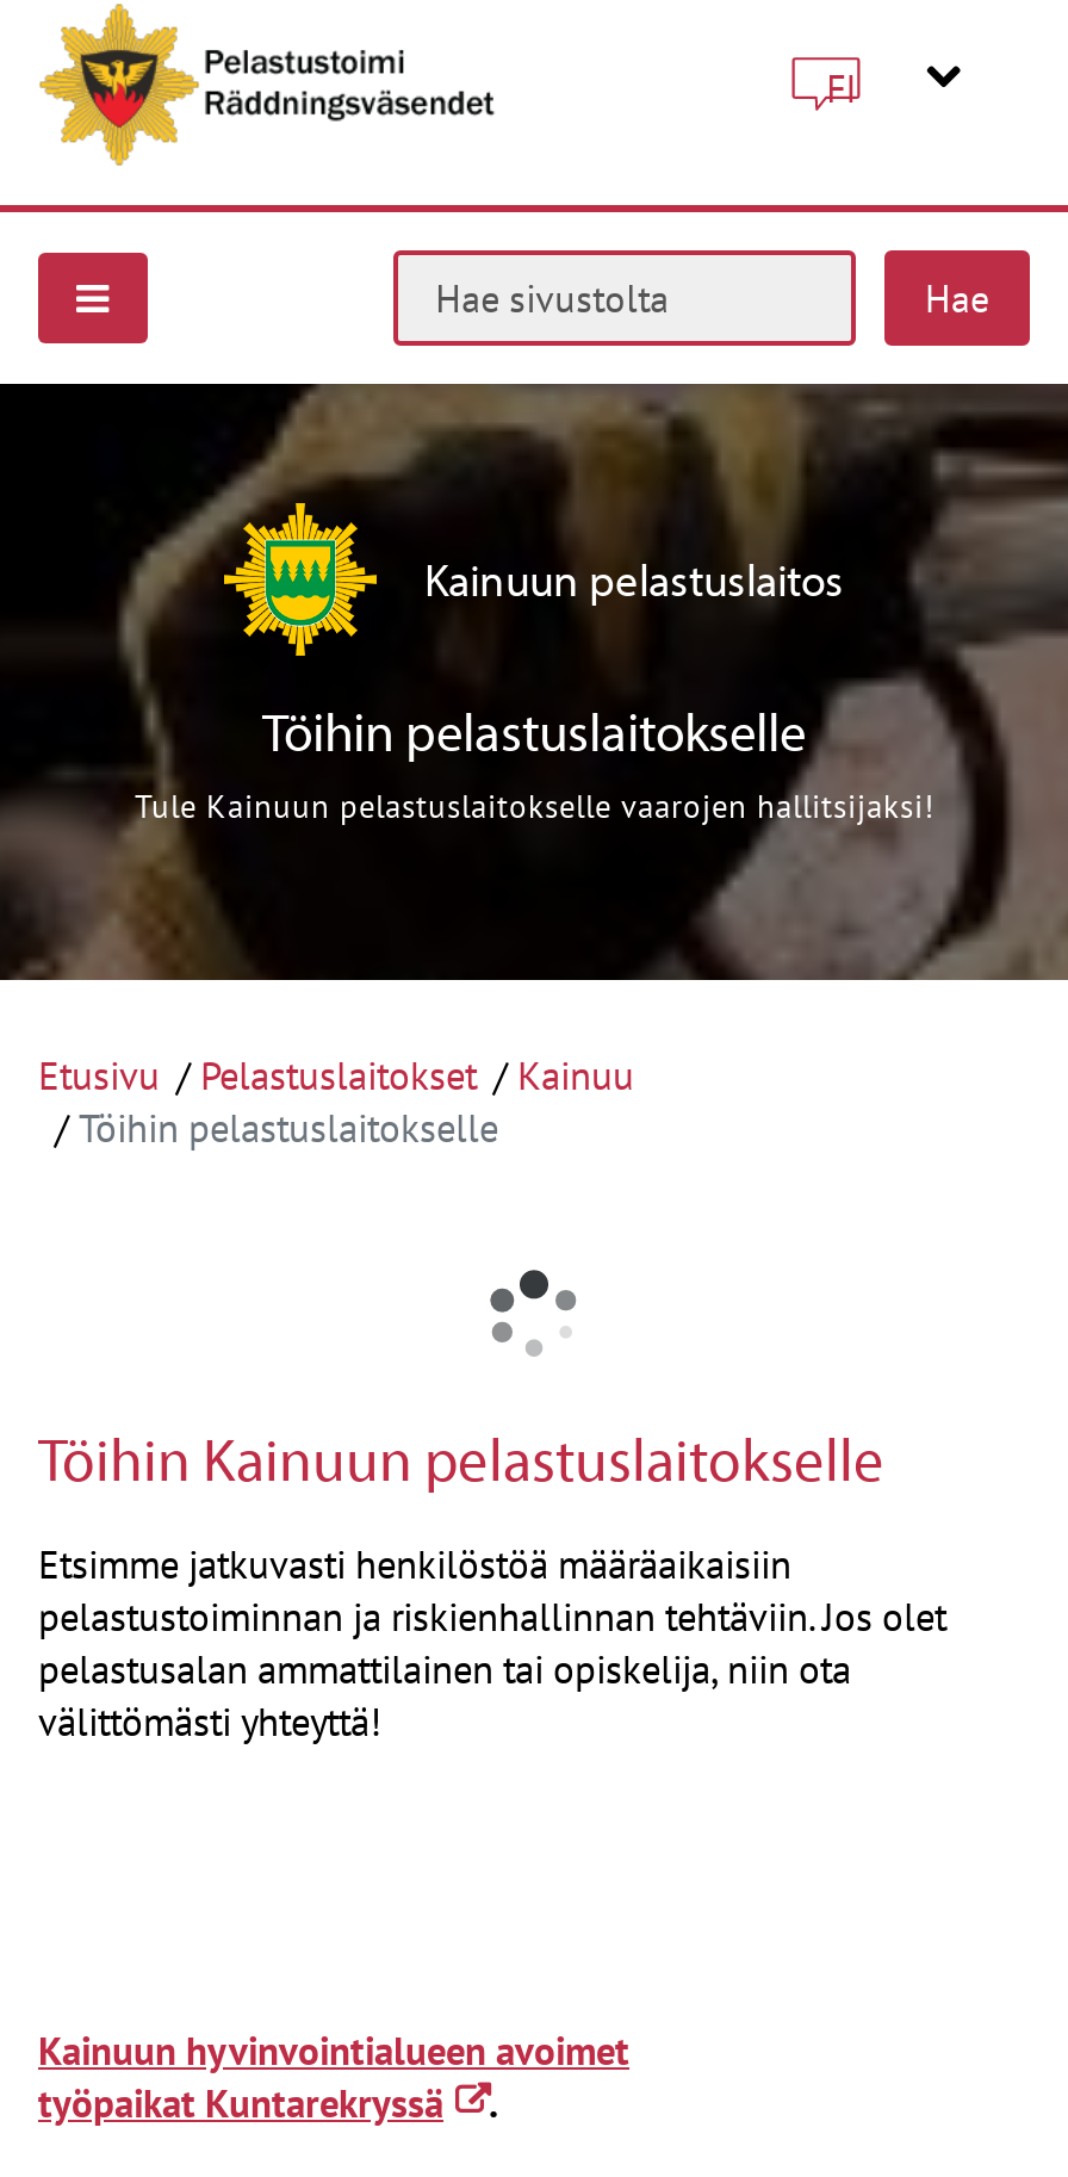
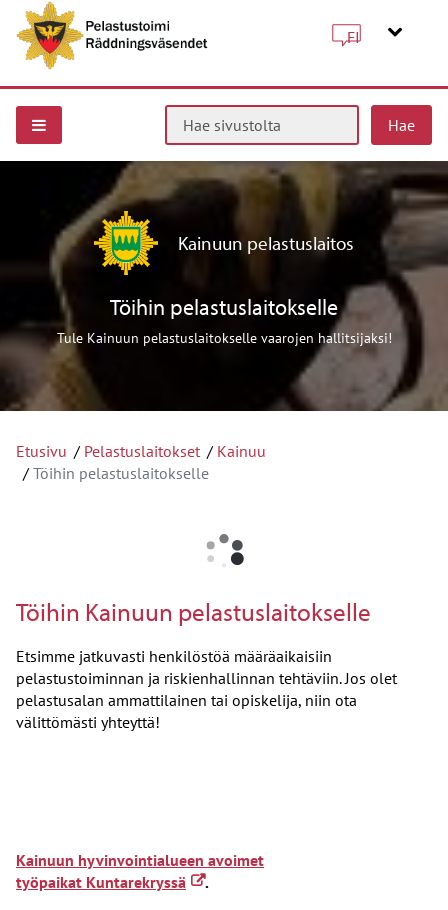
[491,1269,582,1357] [image] -> [207,533,245,567] [image]

